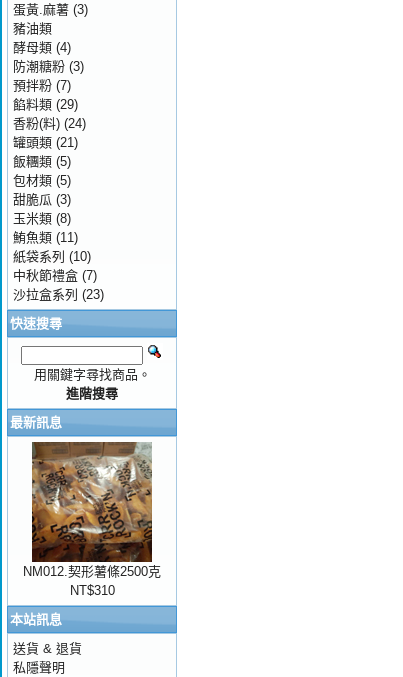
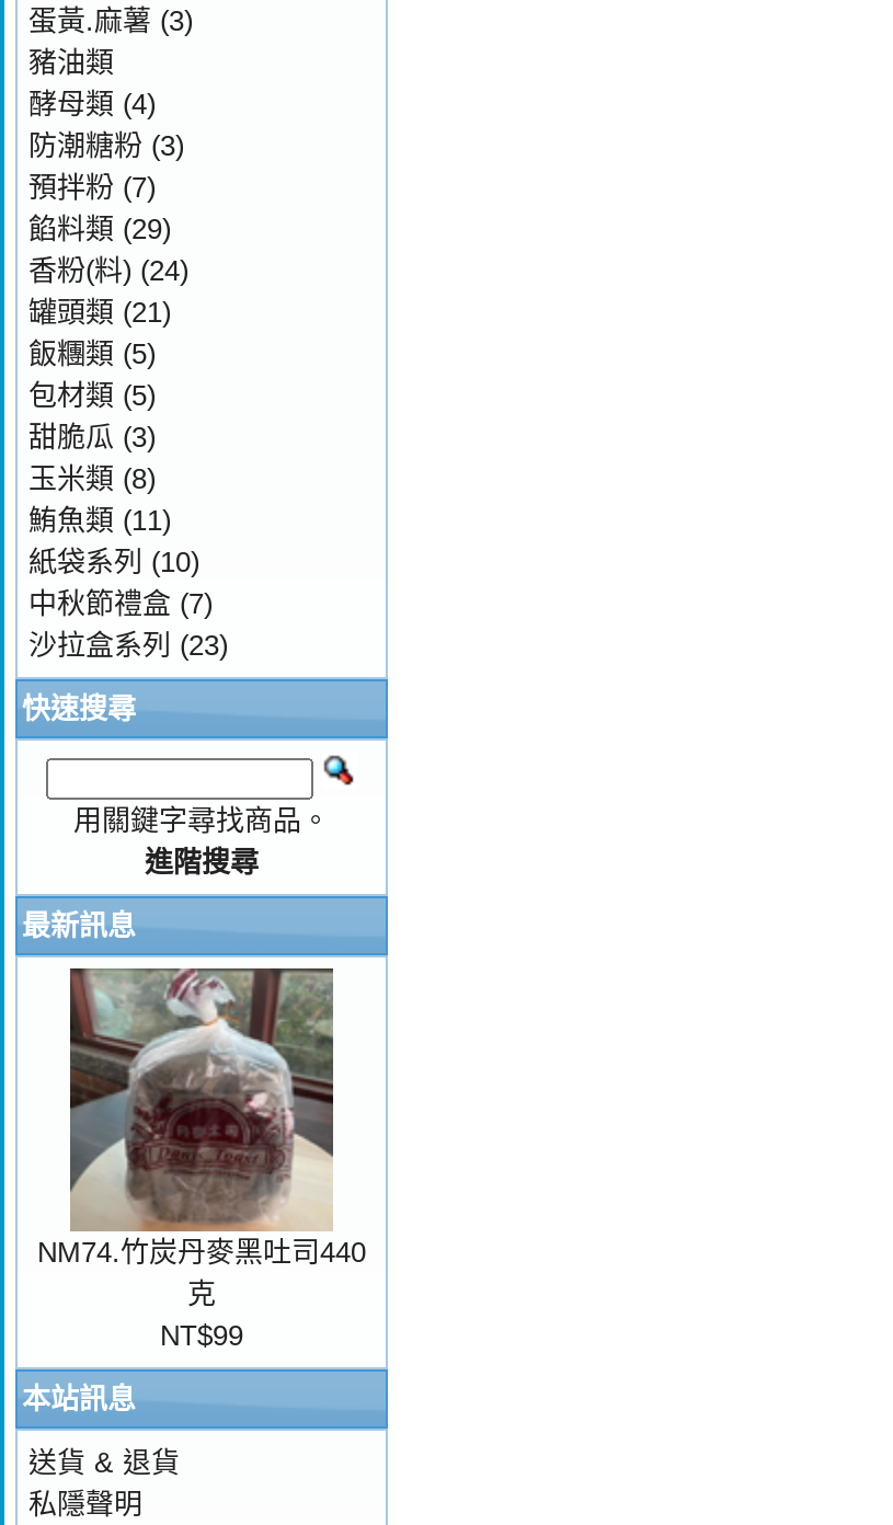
[23,442,161,598] [image] | NM012.契形薯條2500克 | NT$310 -> [37,966,366,1352] [image] | NM74.竹炭丹麥黑吐司440 | 克 | NT$99

